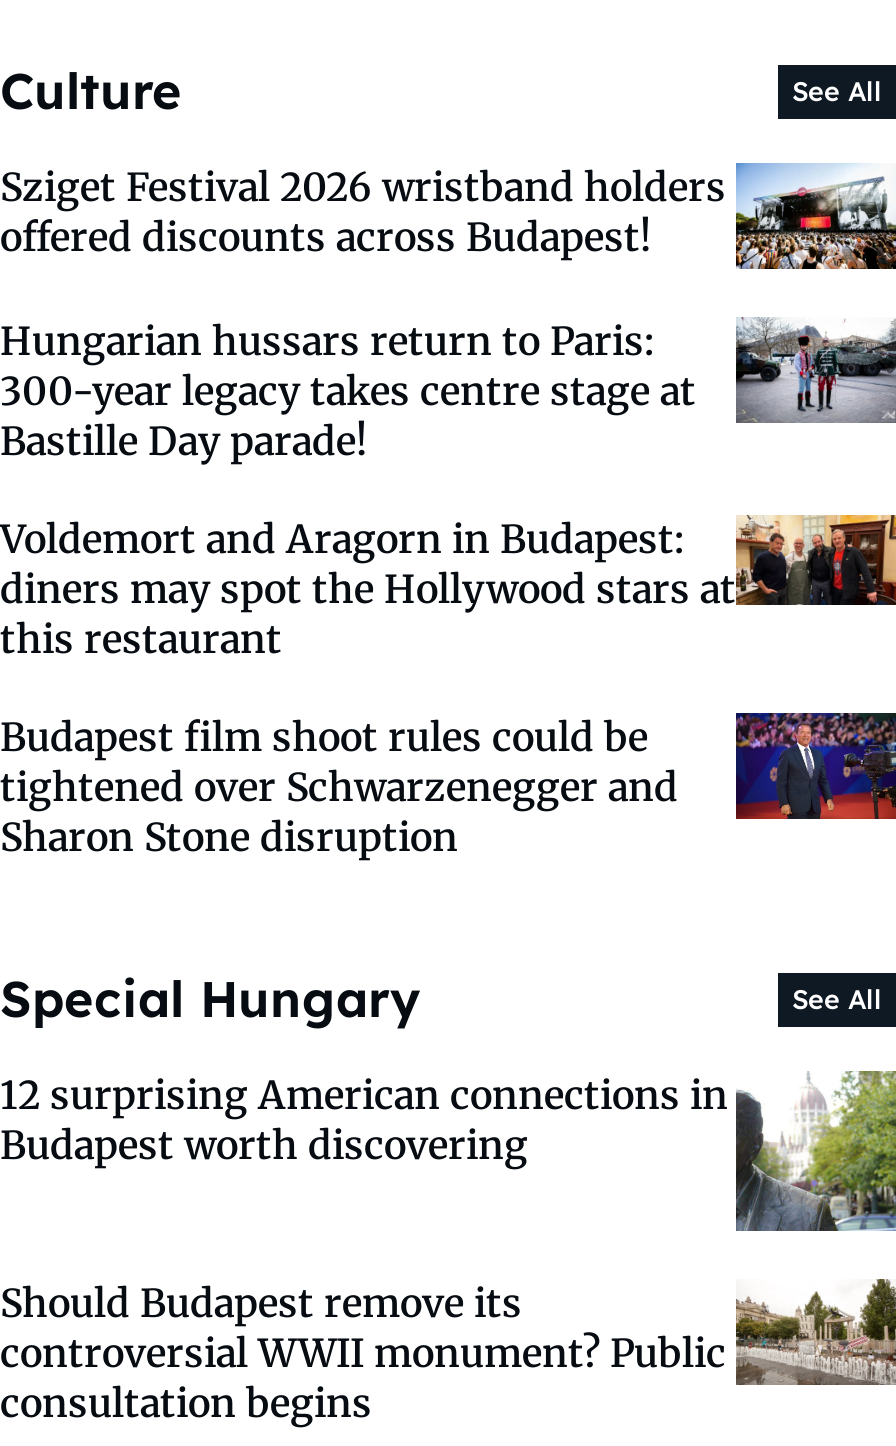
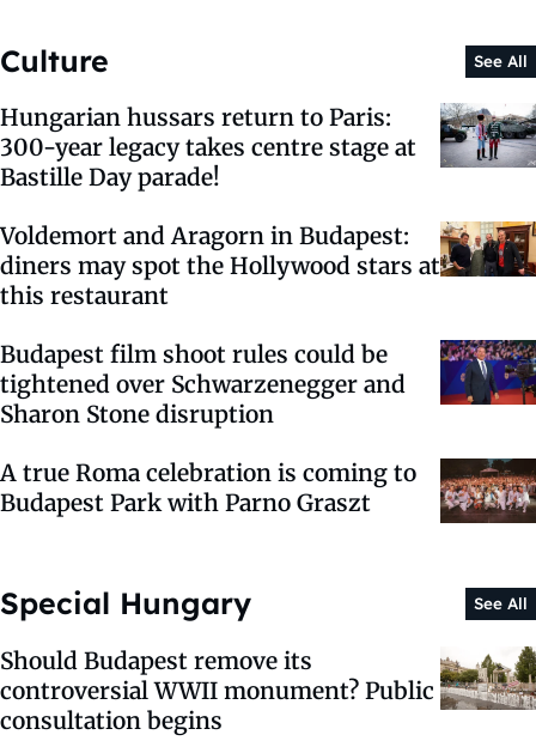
[0,162,890,270] [image] | Sziget Festival 2026 wristband holders | offered discounts across Budapest! -> none
none -> [0,457,532,524] [image] | A true Roma celebration is coming to | Budapest Park with Parno Graszt
[0,1070,890,1234] [image] | 12 surprising American connections in | Budapest worth discovering -> none

